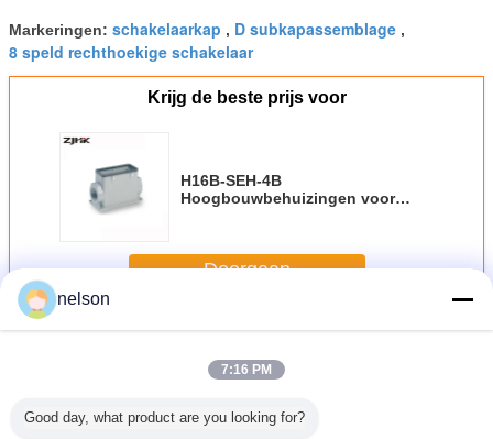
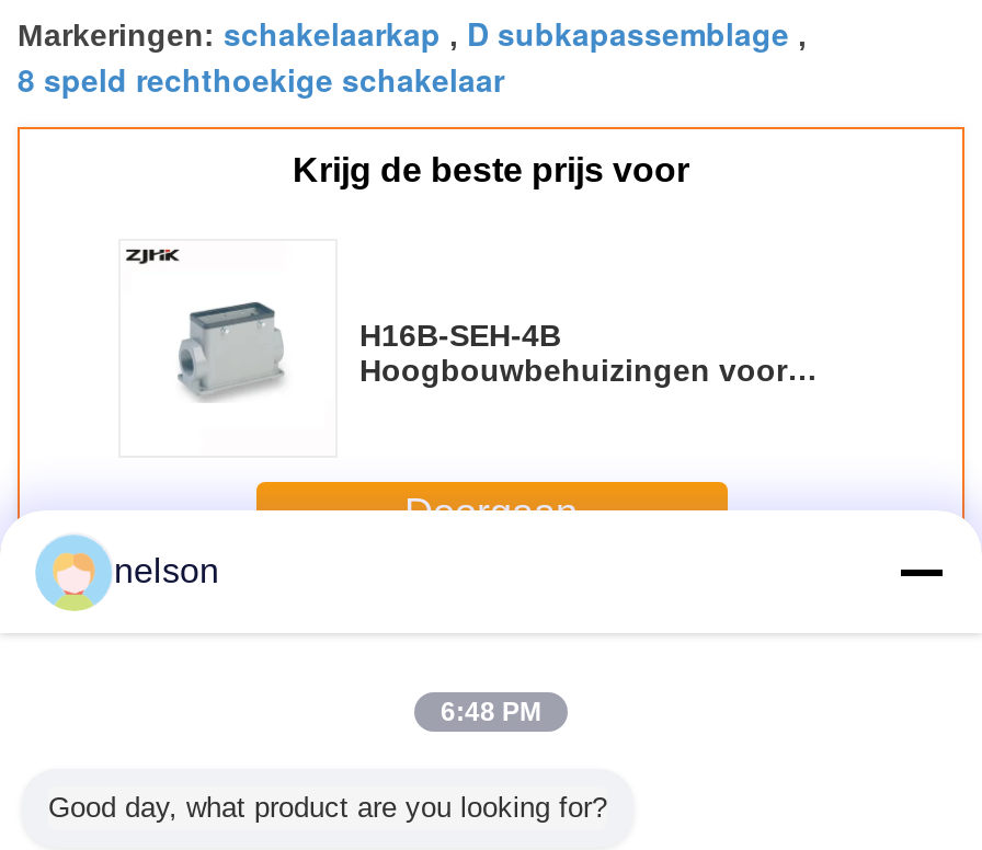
[221,362,272,377] 7:16 PM -> [441,697,541,727] 6:48 PM

